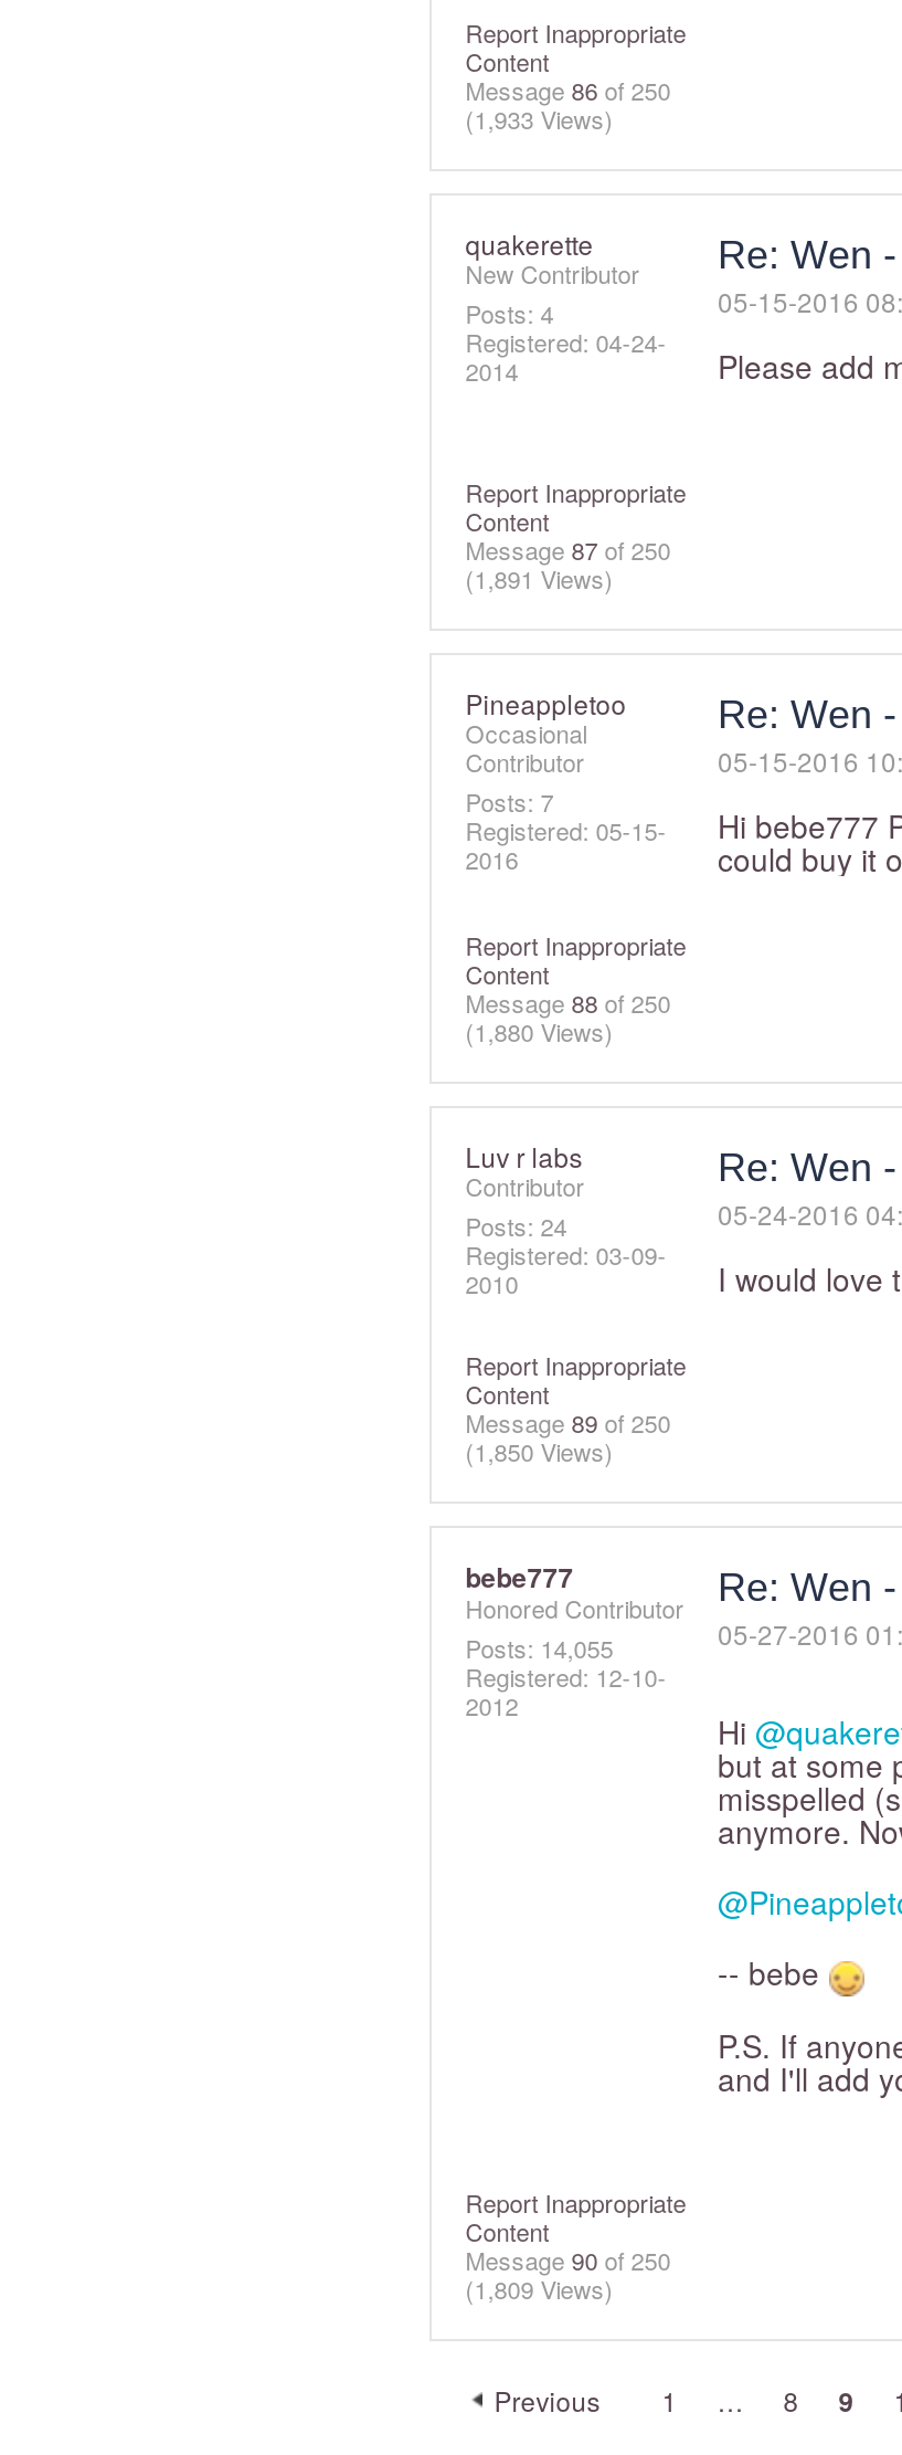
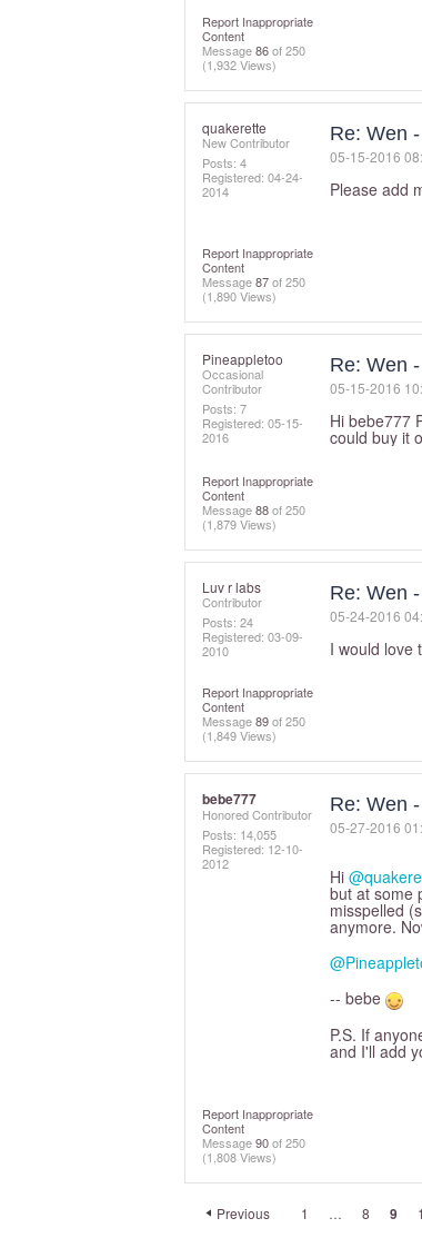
[465,101,613,137] (1,933 Views) -> [202,56,277,74] (1,932 Views)
[465,559,613,595] (1,891 Views) -> [202,287,277,304] (1,890 Views)
[465,1012,613,1048] (1,880 Views) -> [202,515,277,532] (1,879 Views)
[465,1432,613,1467] (1,850 Views) -> [202,726,277,744] (1,849 Views)
[465,2270,613,2306] (1,809 Views) -> [202,1148,277,1166] (1,808 Views)

